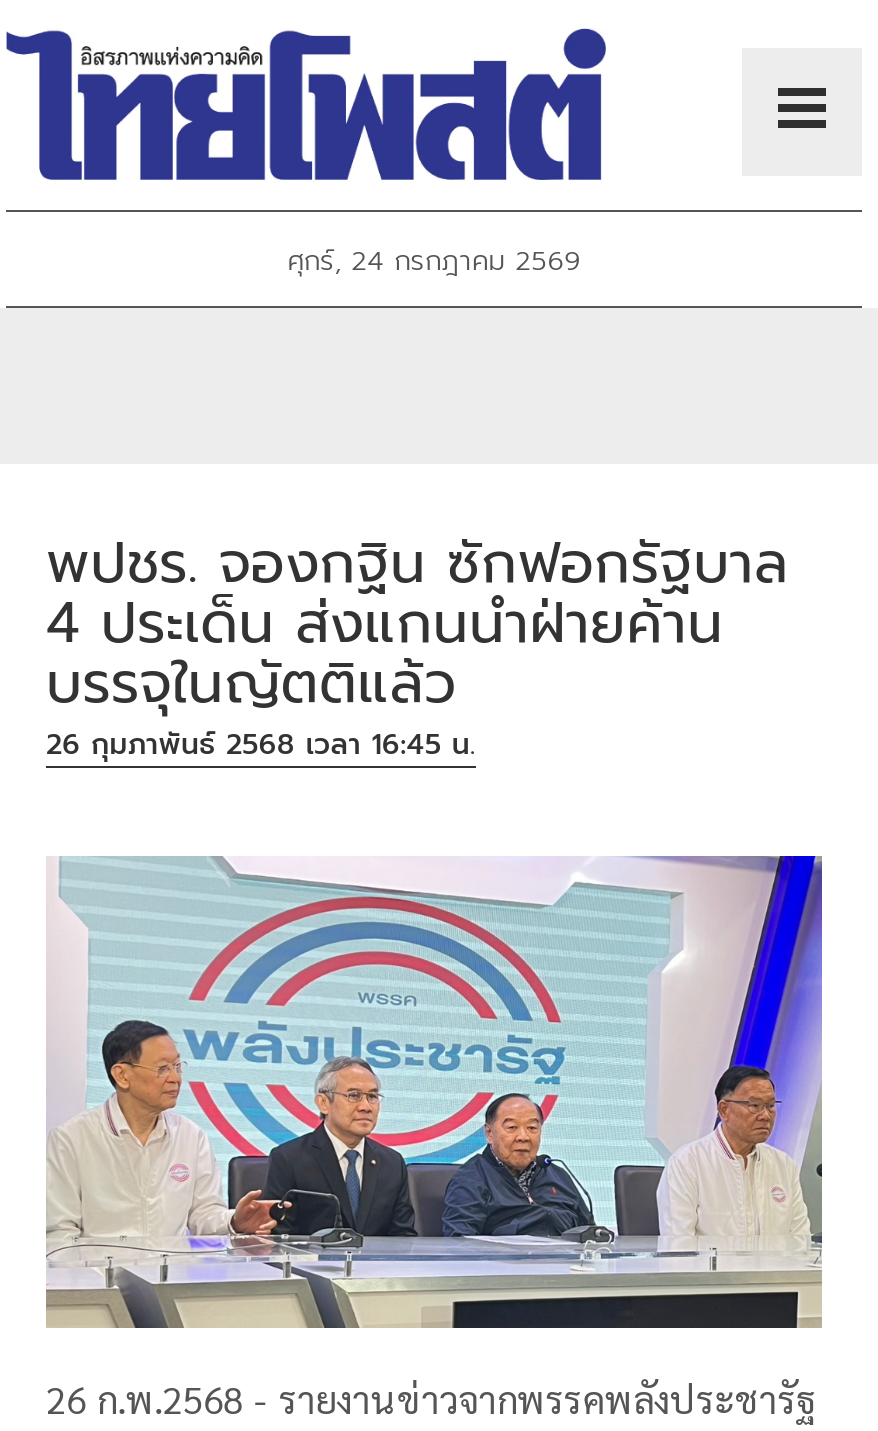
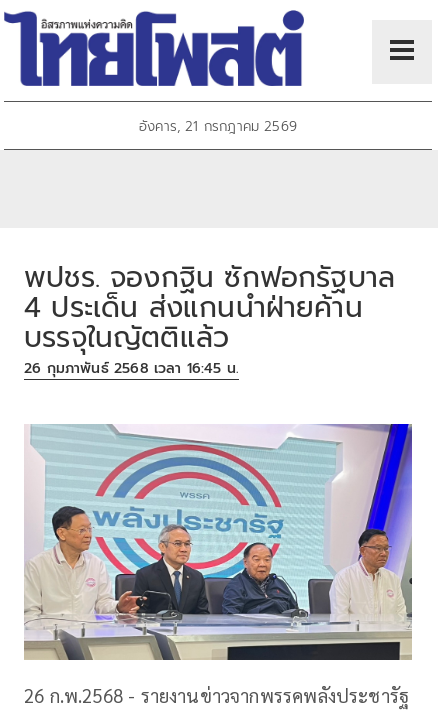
[287,241,581,283] ศุกร์, 24 กรกฎาคม 2569 -> [139,116,297,137] อังคาร, 21 กรกฎาคม 2569

